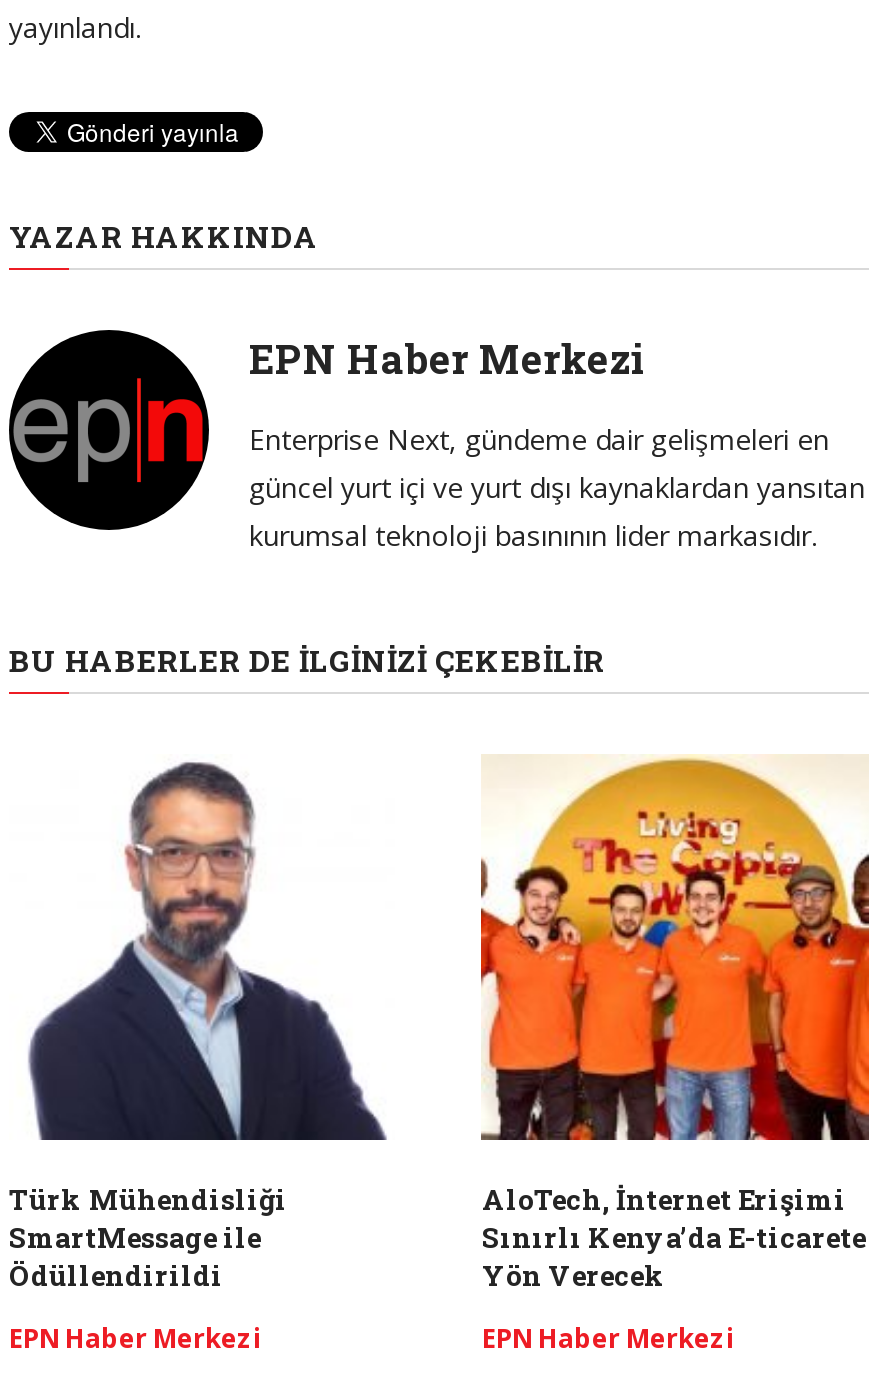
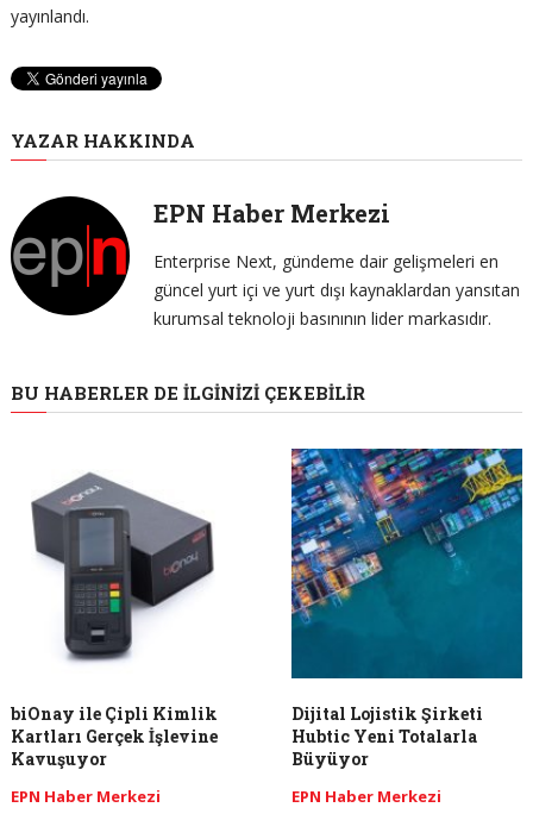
[9,760,387,1295] [image] | Türk Mühendisliği | SmartMessage ile | Ödüllendirildi -> [11,453,234,770] [image] | biOnay ile Çipli Kimlik | Kartları Gerçek İşlevine | Kavuşuyor
[479,754,871,1295] [image] | AloTech, İnternet Erişimi | Sınırlı Kenya’da E-ticarete | Yön Verecek -> [290,447,523,770] [image] | Dijital Lojistik Şirketi | Hubtic Yeni Totalarla | Büyüyor

